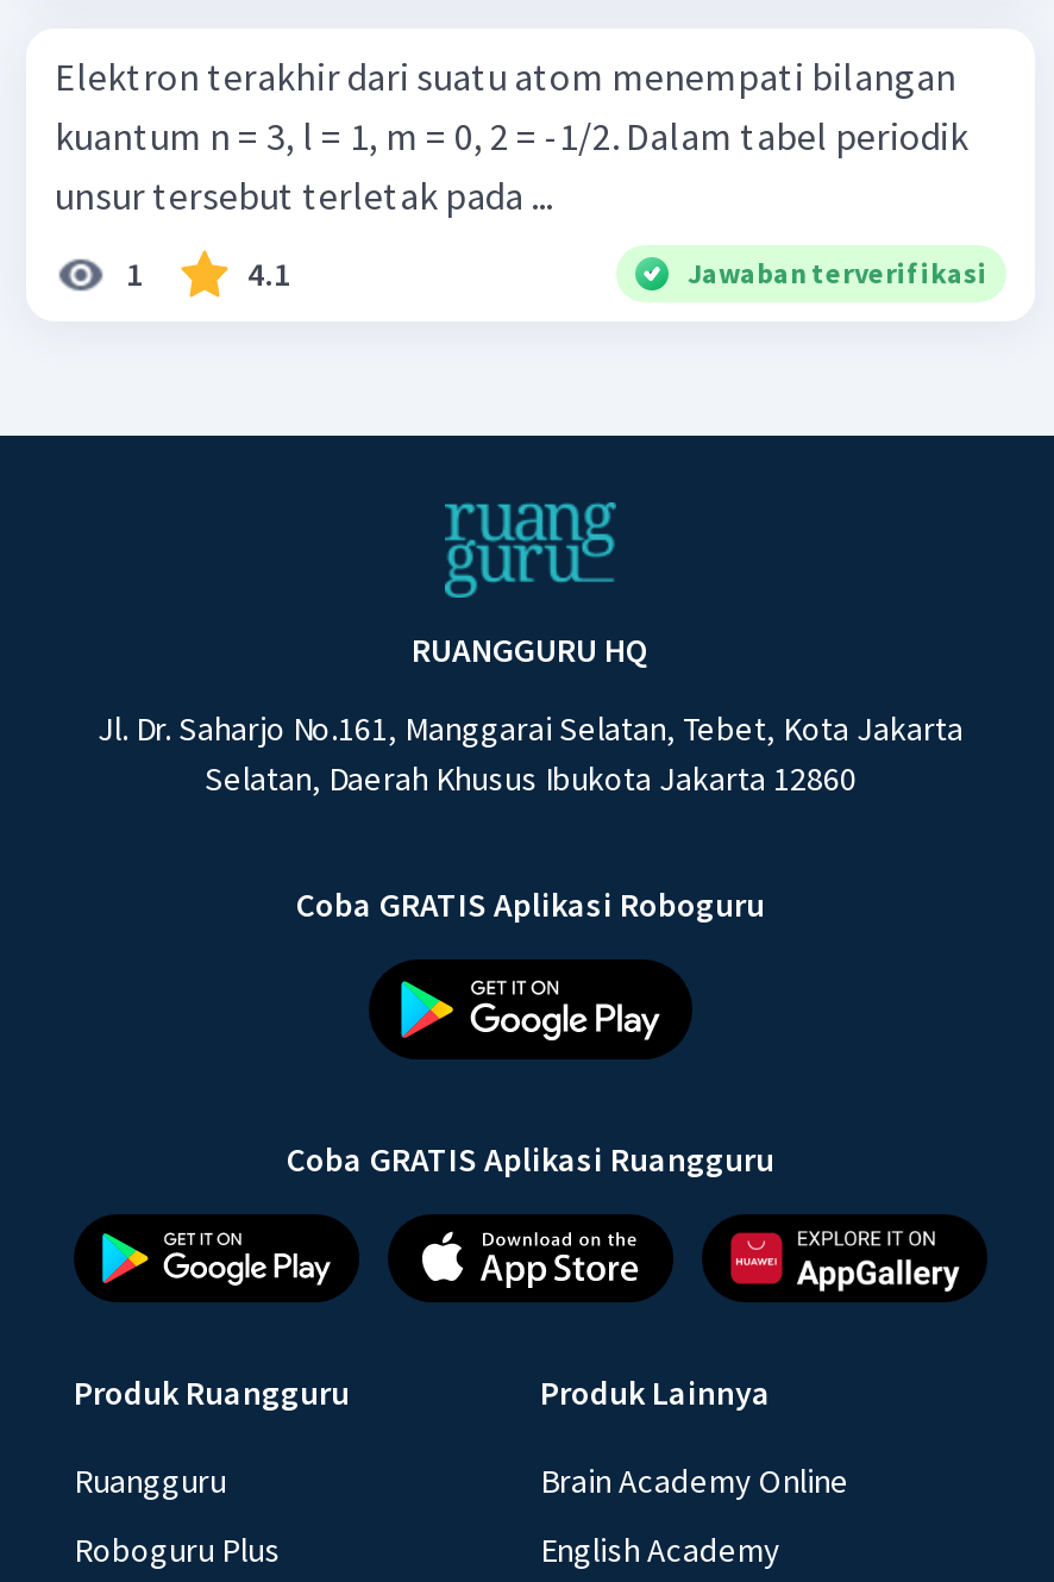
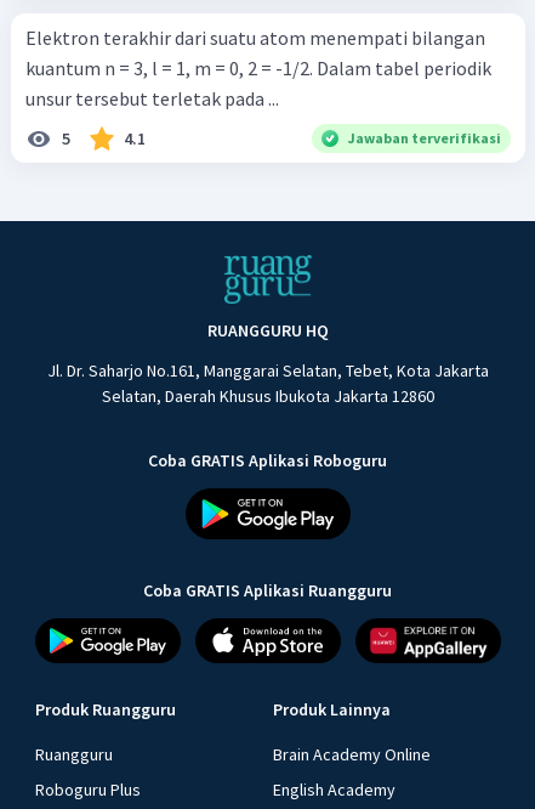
[126,253,143,296] 1 -> [62,128,70,150] 5

